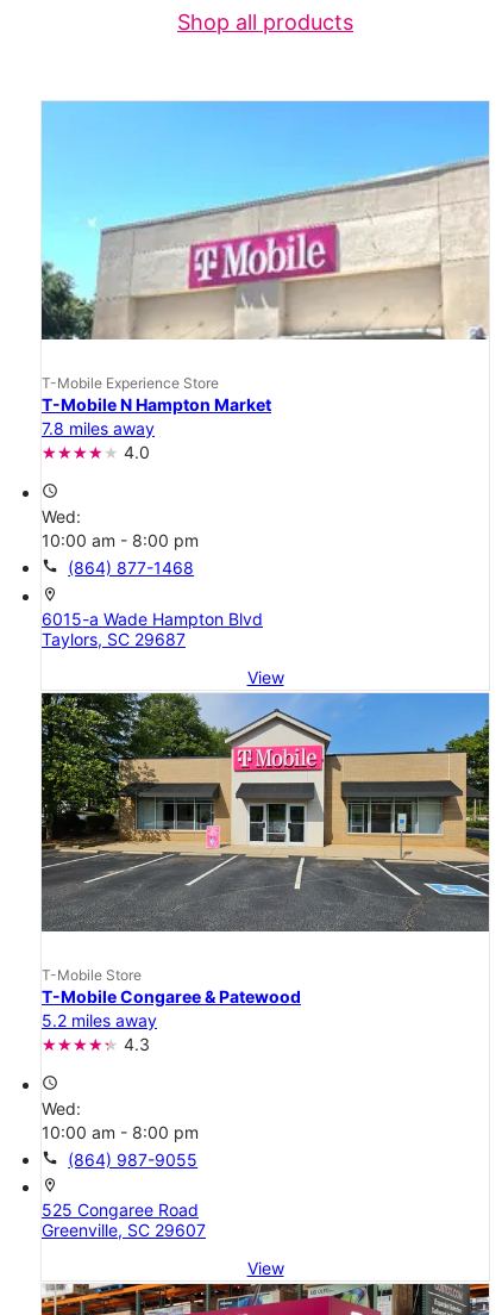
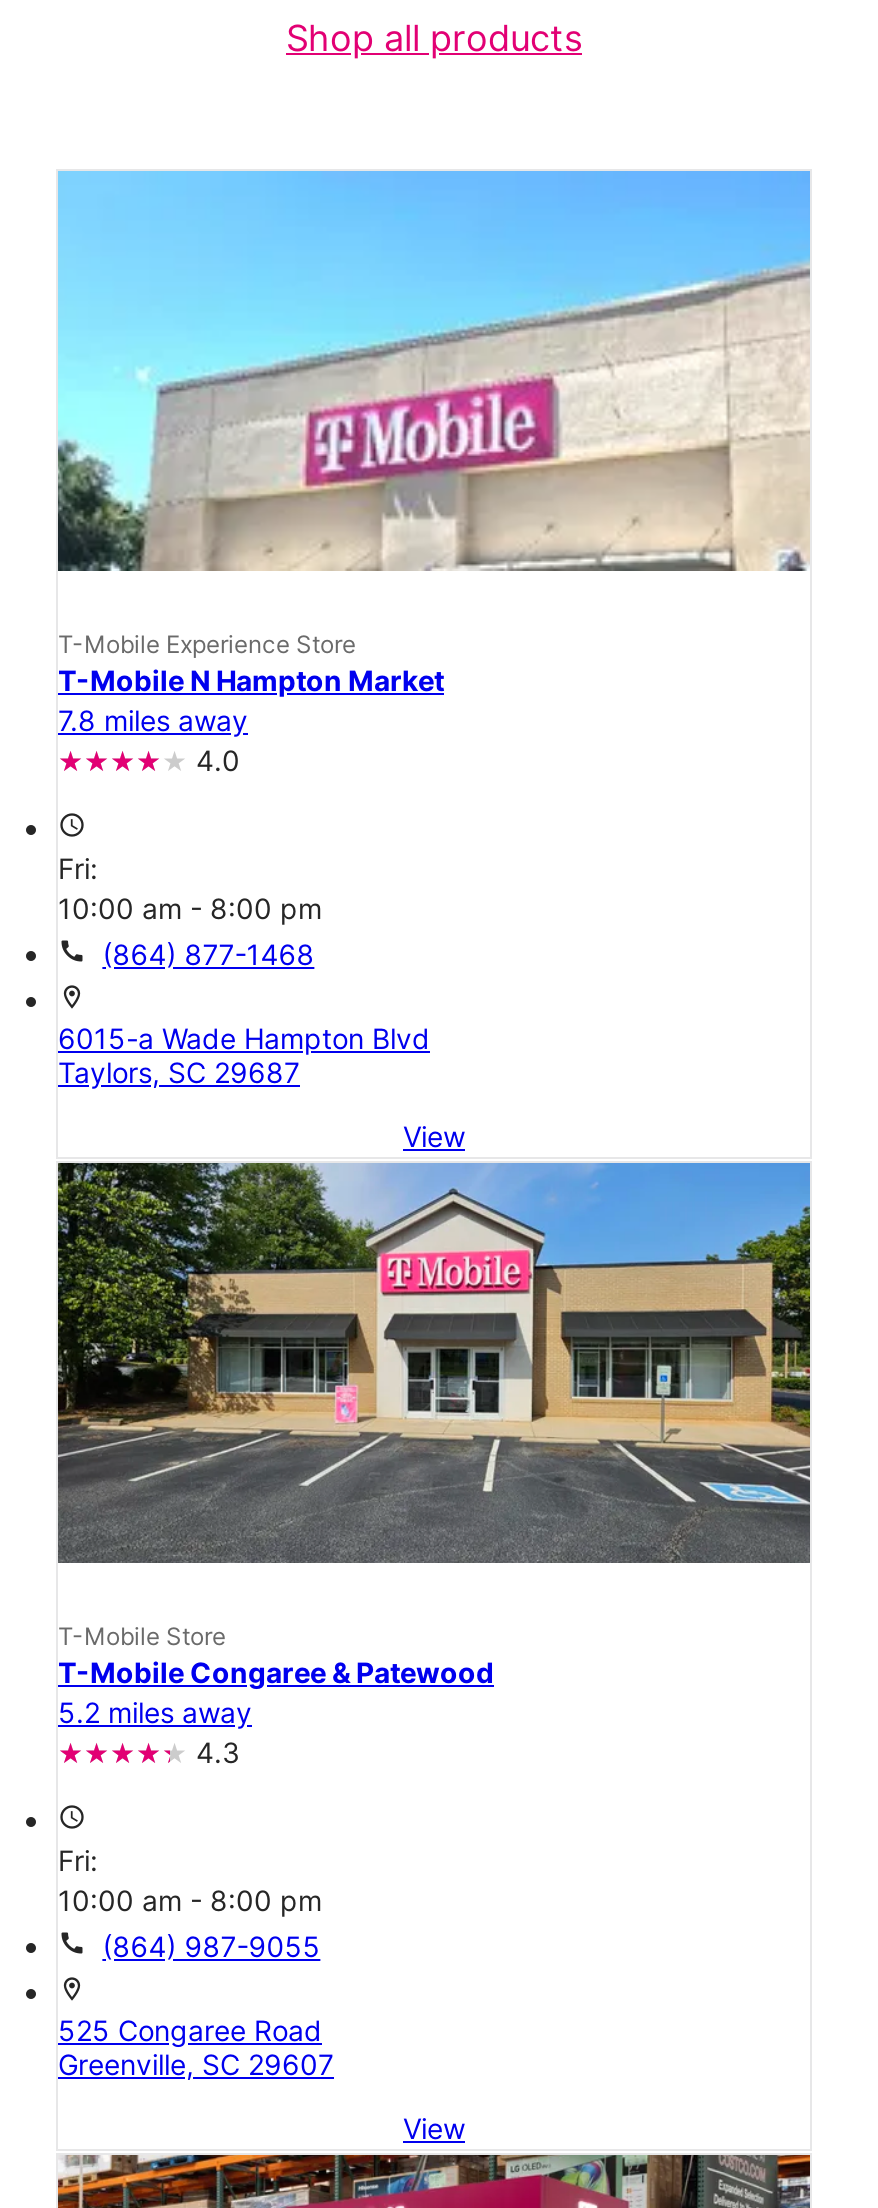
[42,506,86,527] Wed: -> [58,850,106,884] Fri:
[42,1098,86,1118] Wed: -> [58,1843,106,1877] Fri:

